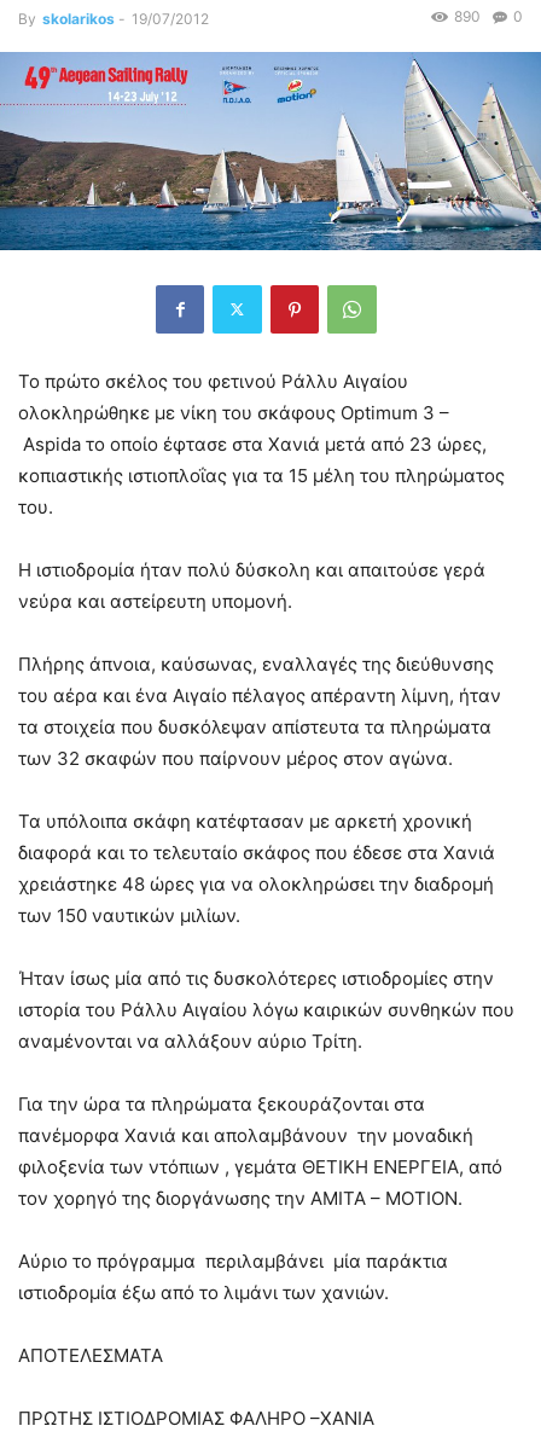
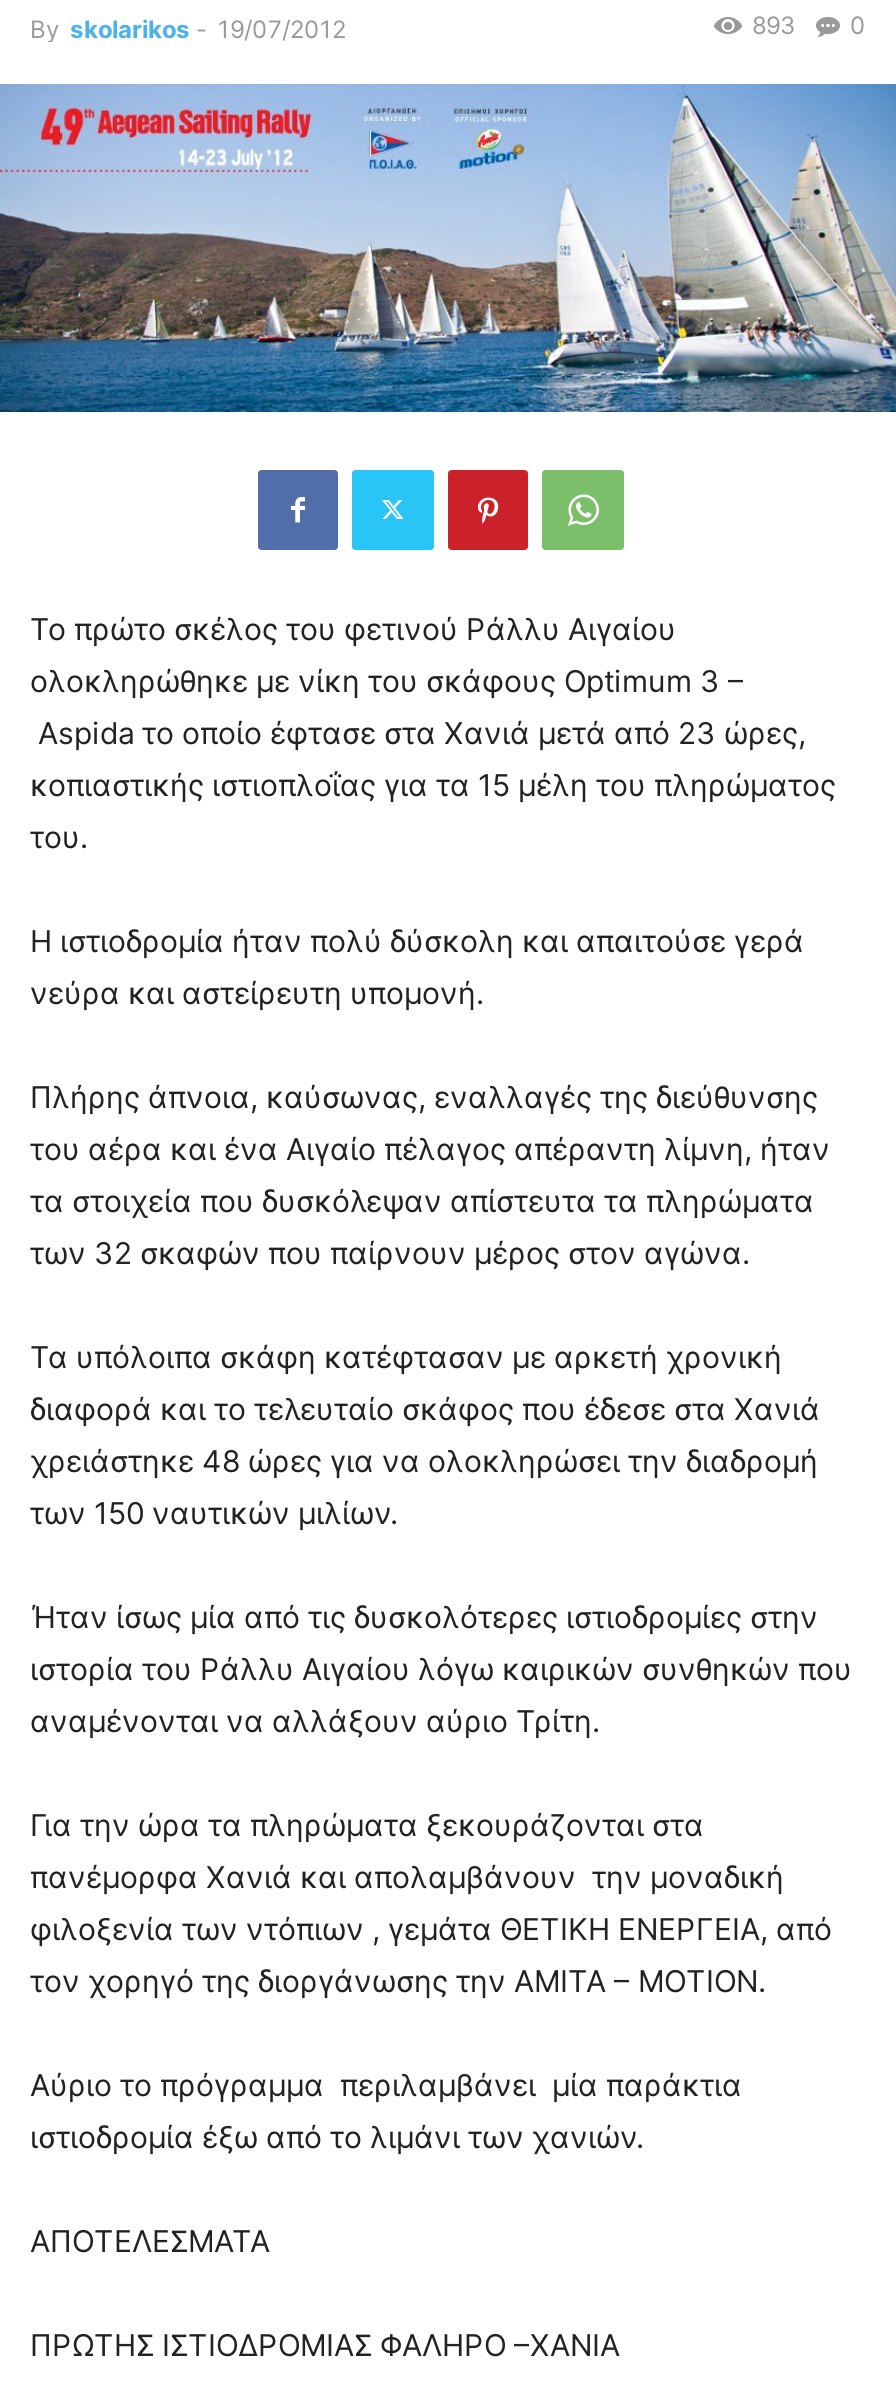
[454,7,523,25] 890 0 -> [752,10,866,40] 893 0

